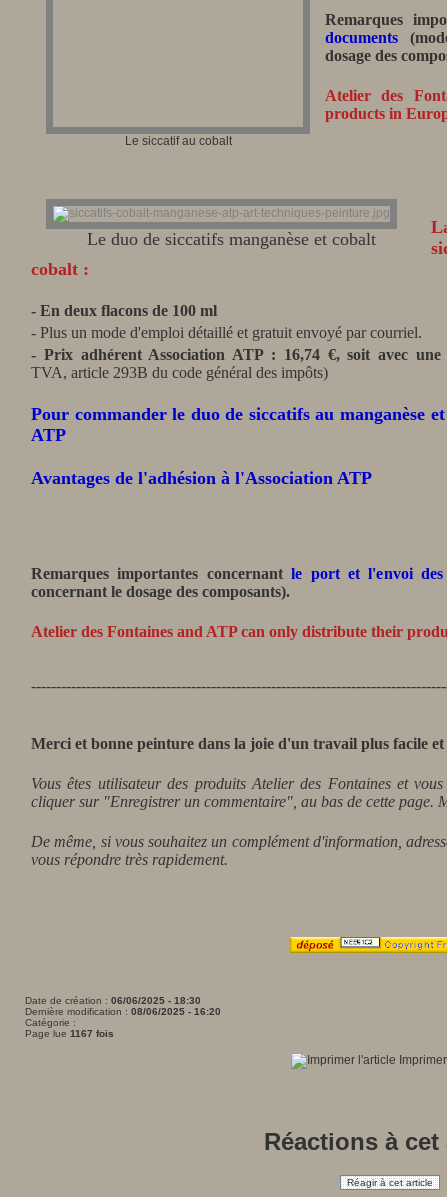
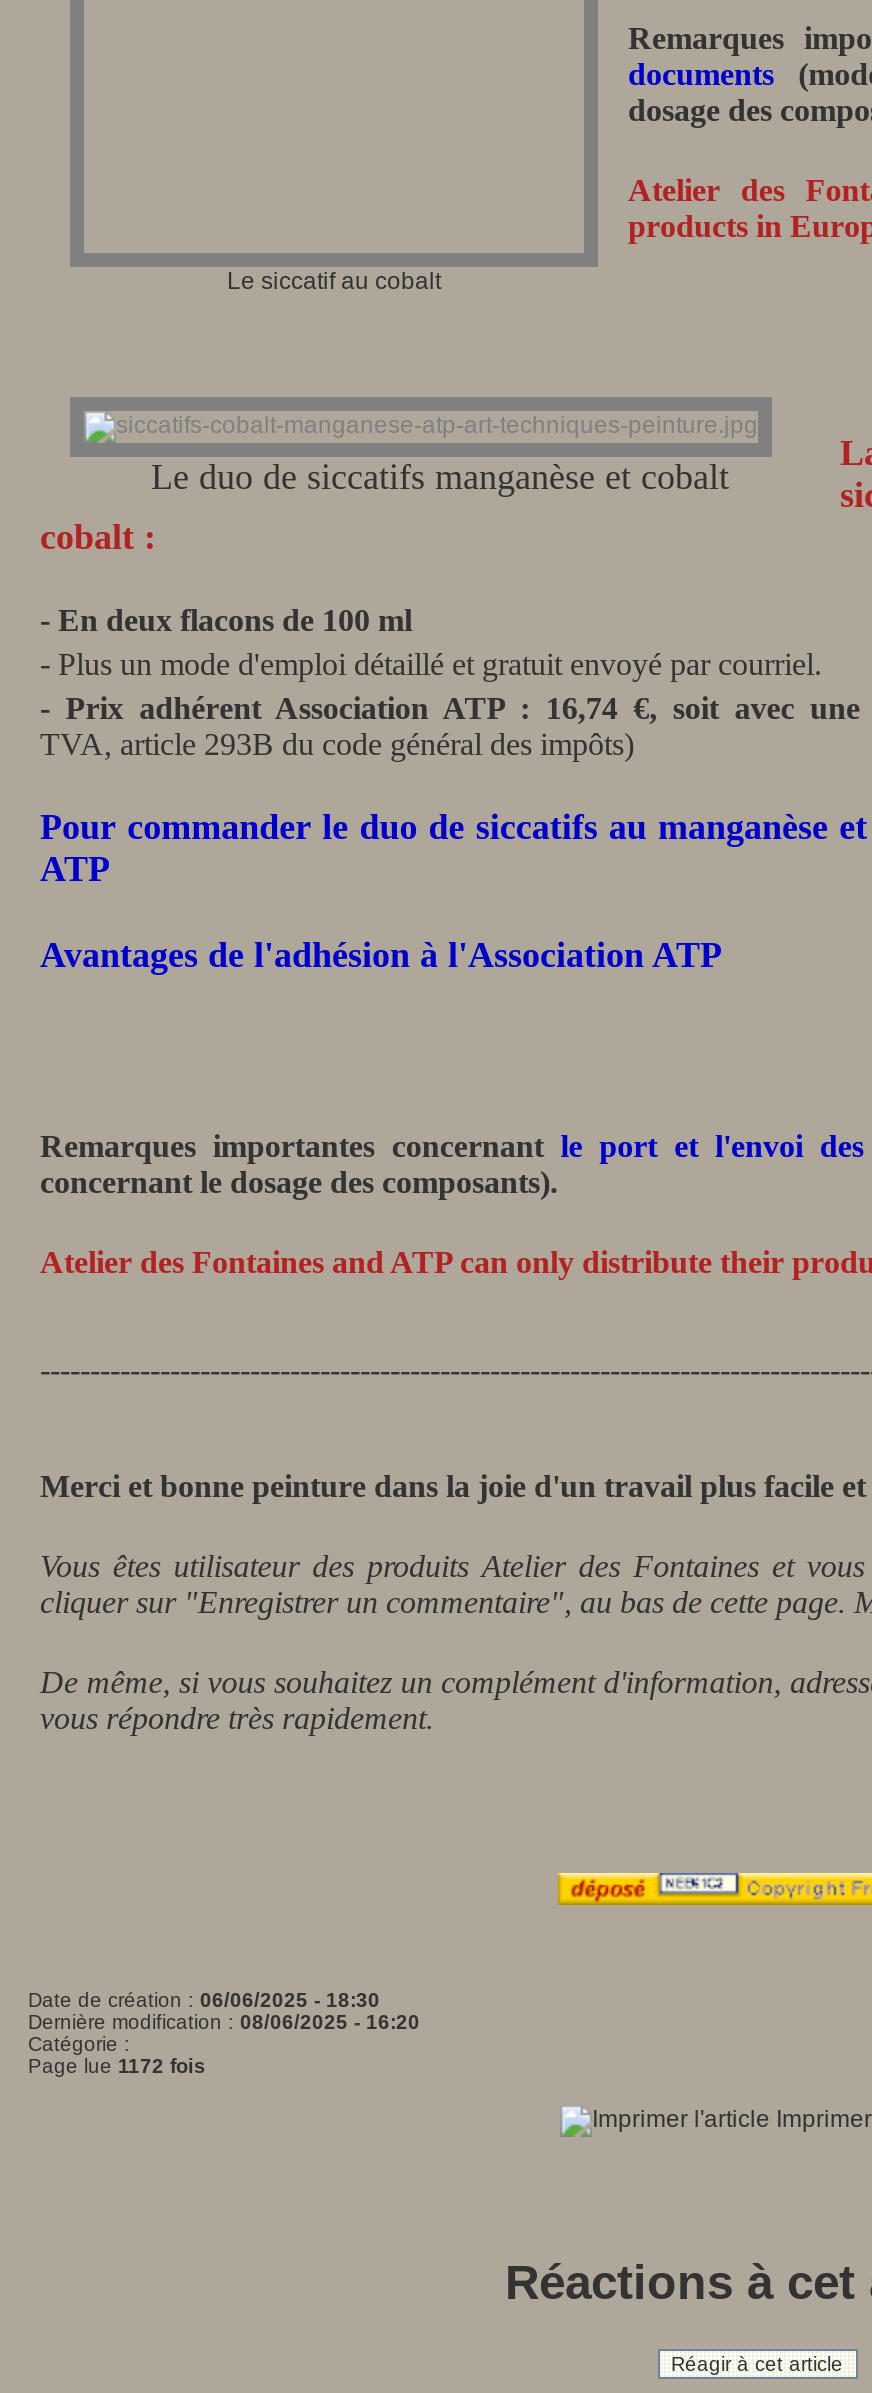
[25,1028,114,1039] Page lue 1167 fois -> [28,2055,206,2077] Page lue 1172 fois

